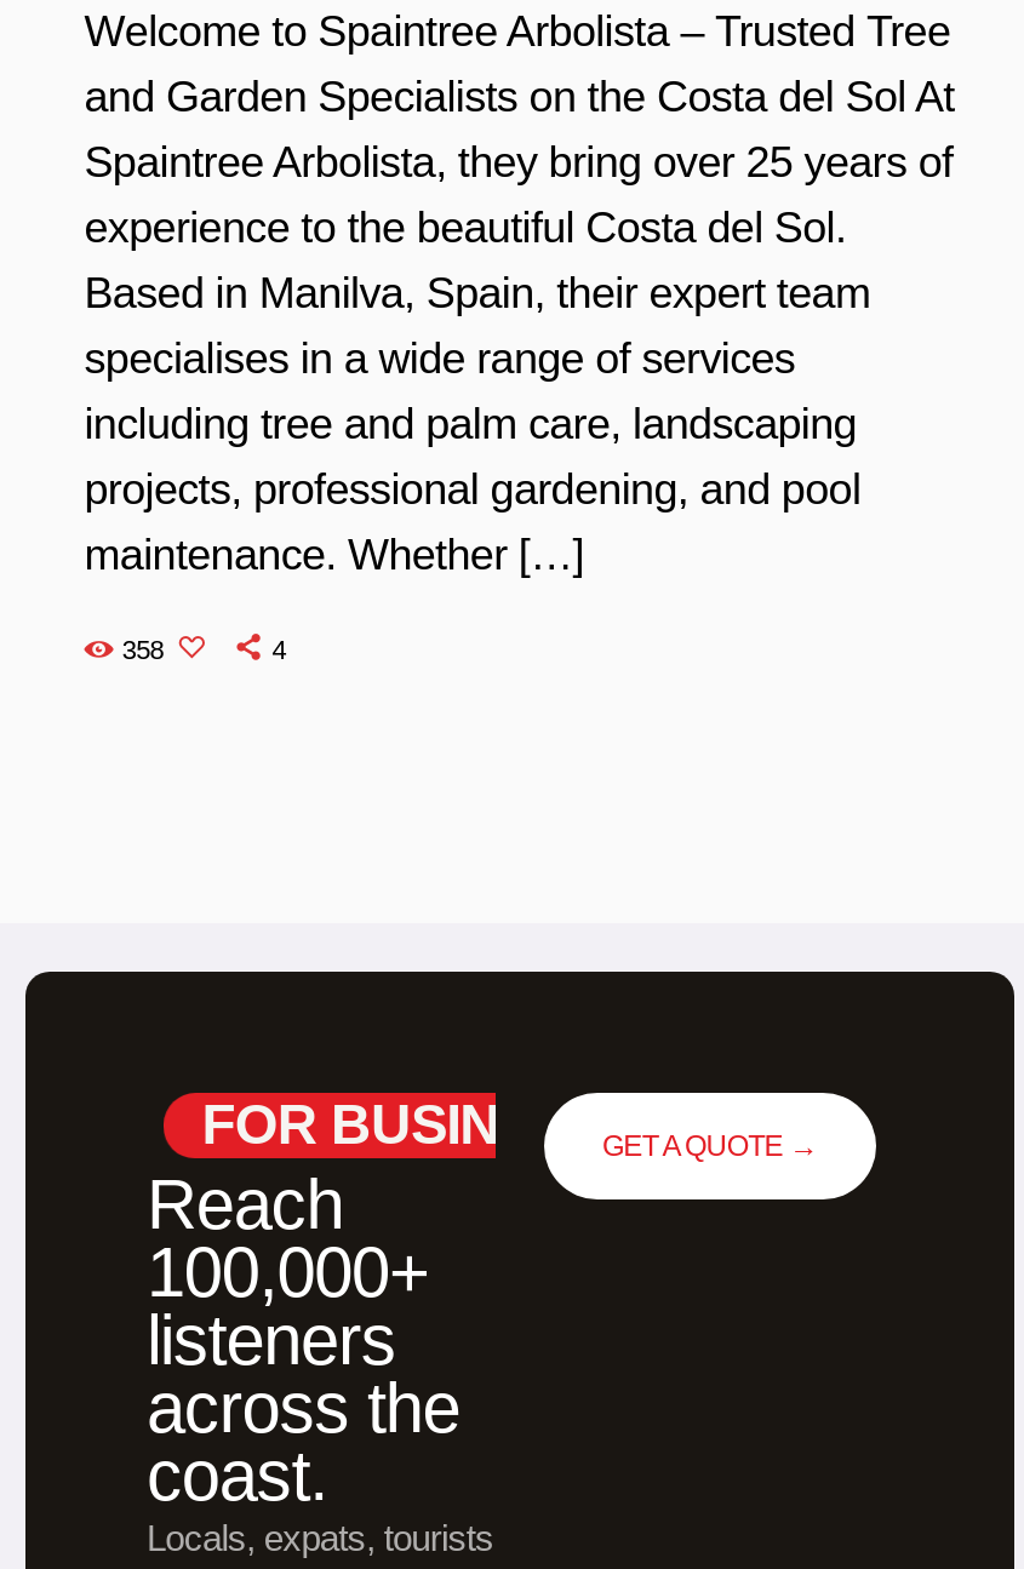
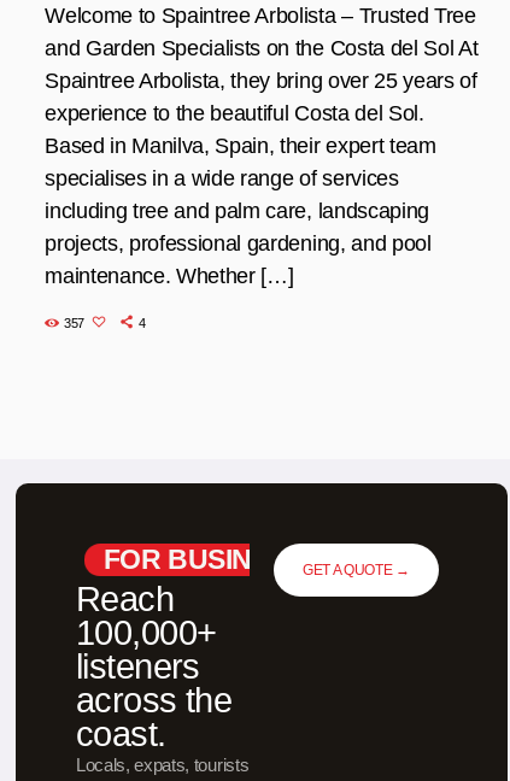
[122,634,164,663] 358 -> [64,315,84,330] 357

